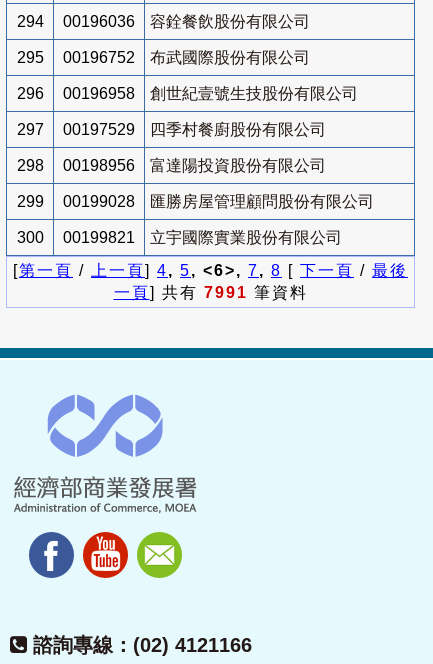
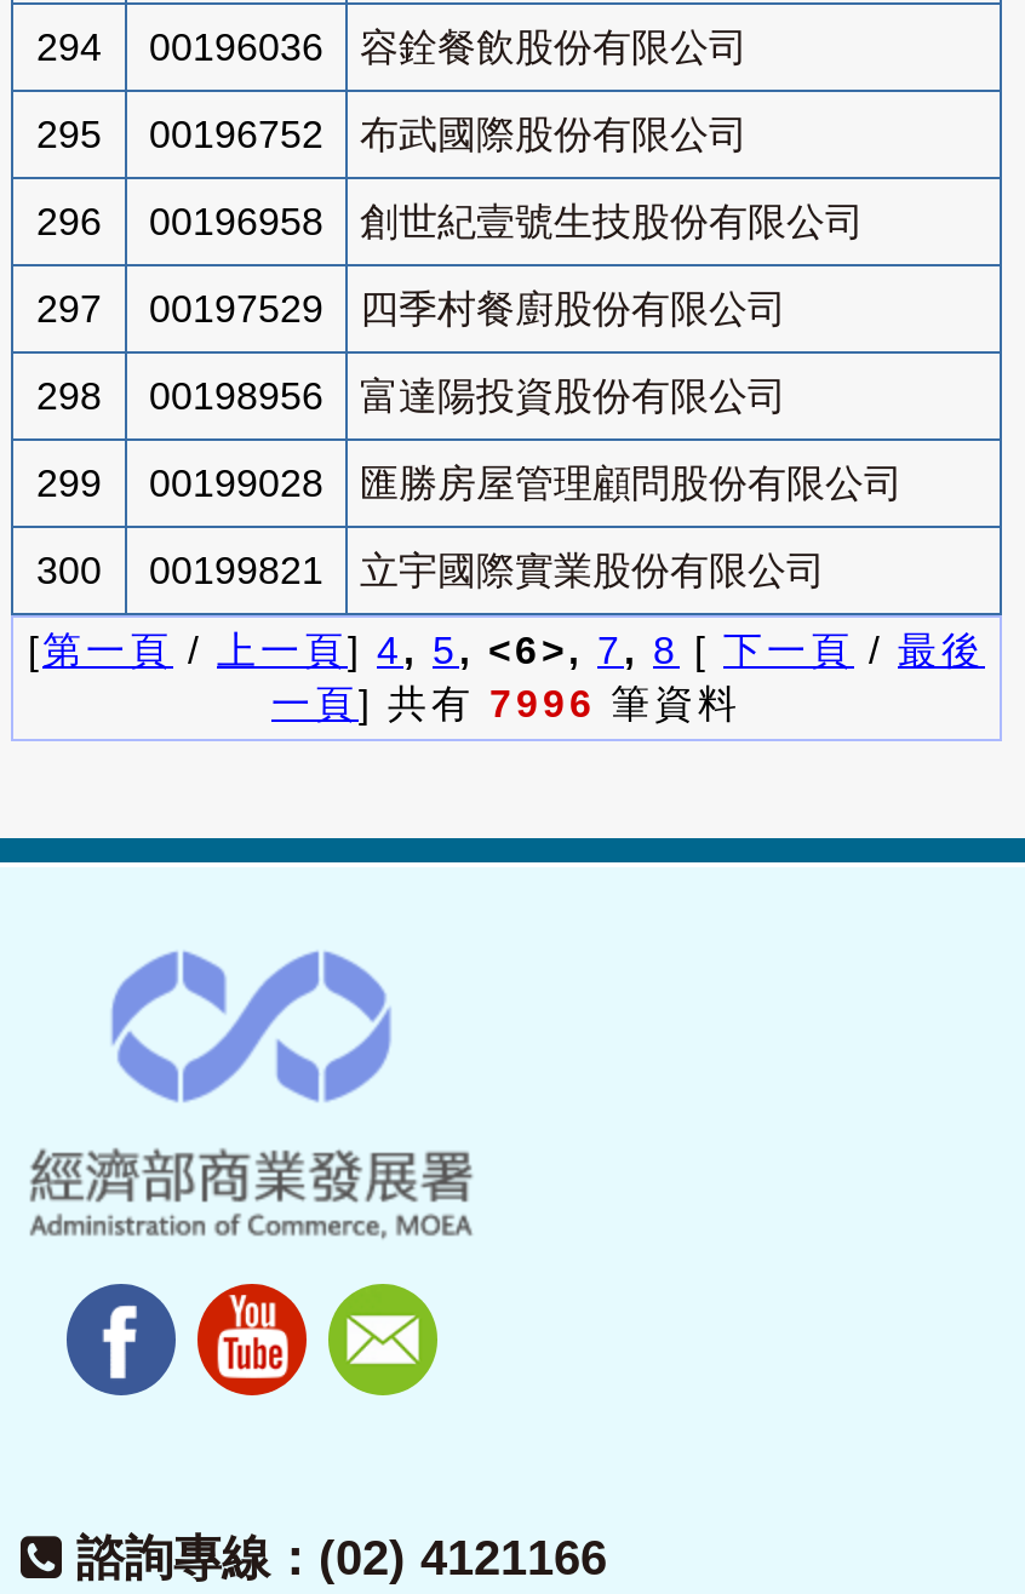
[113,284,307,301] 一頁] 共有7991筆資料 -> [271,683,741,724] 一頁] 共有7996筆資料

